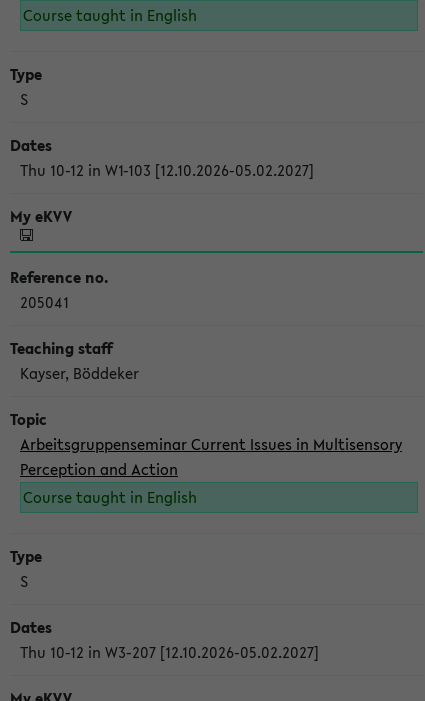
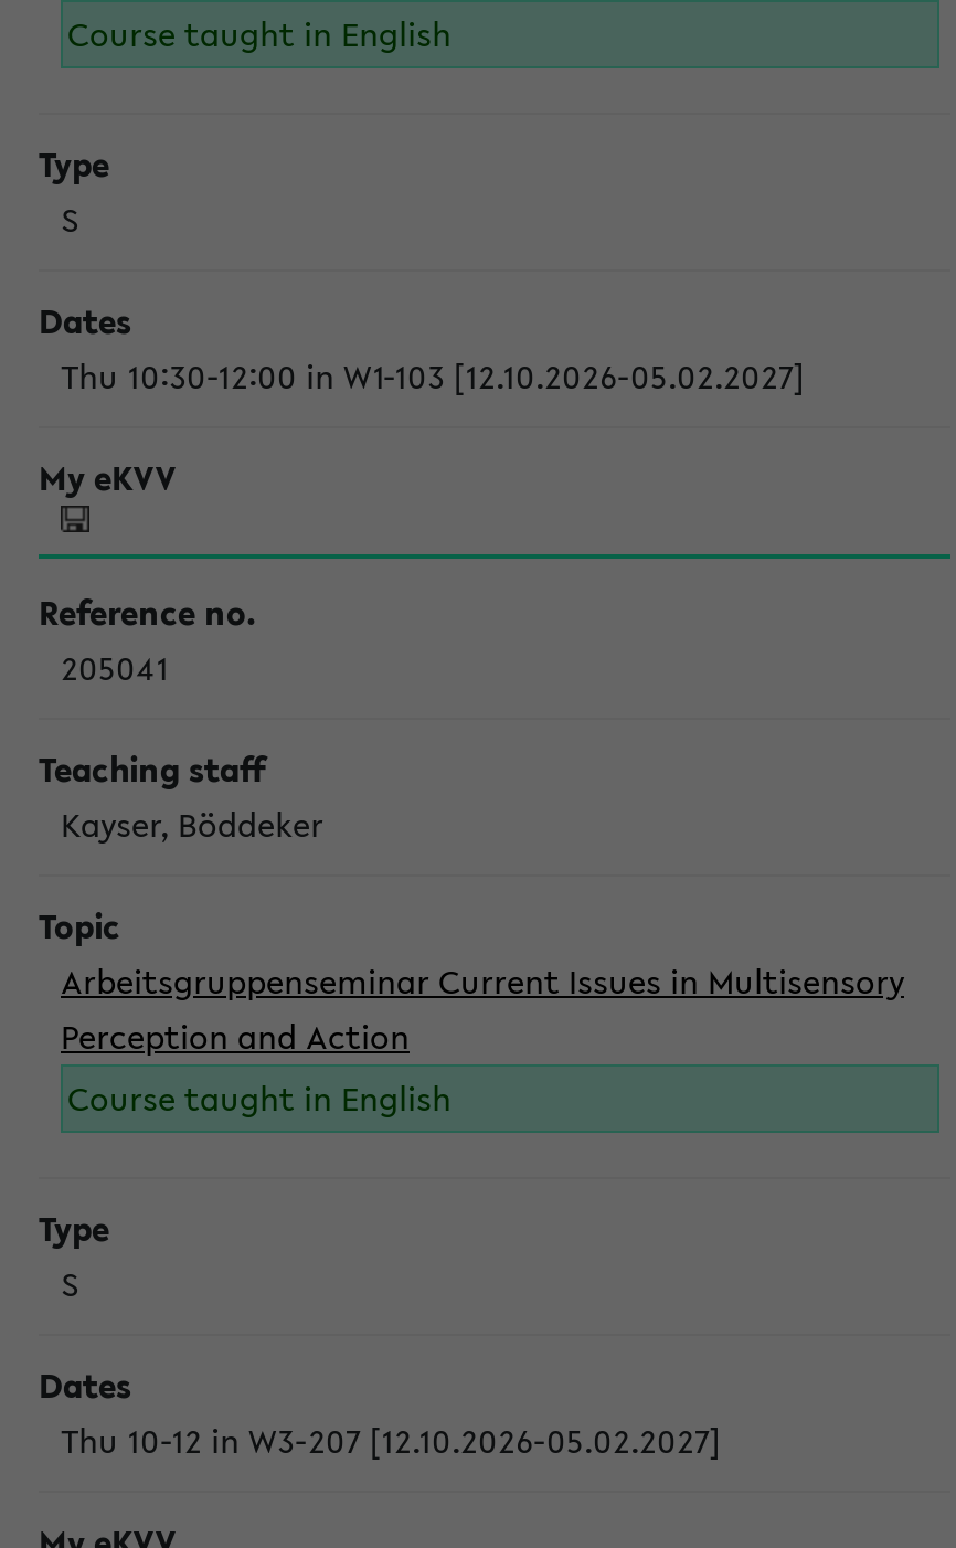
[20,159,314,181] Thu 10-12 in W1-103 [12.10.2026-05.02.2027] -> [61,351,805,400] Thu 10:30-12:00 in W1-103 [12.10.2026-05.02.2027]

